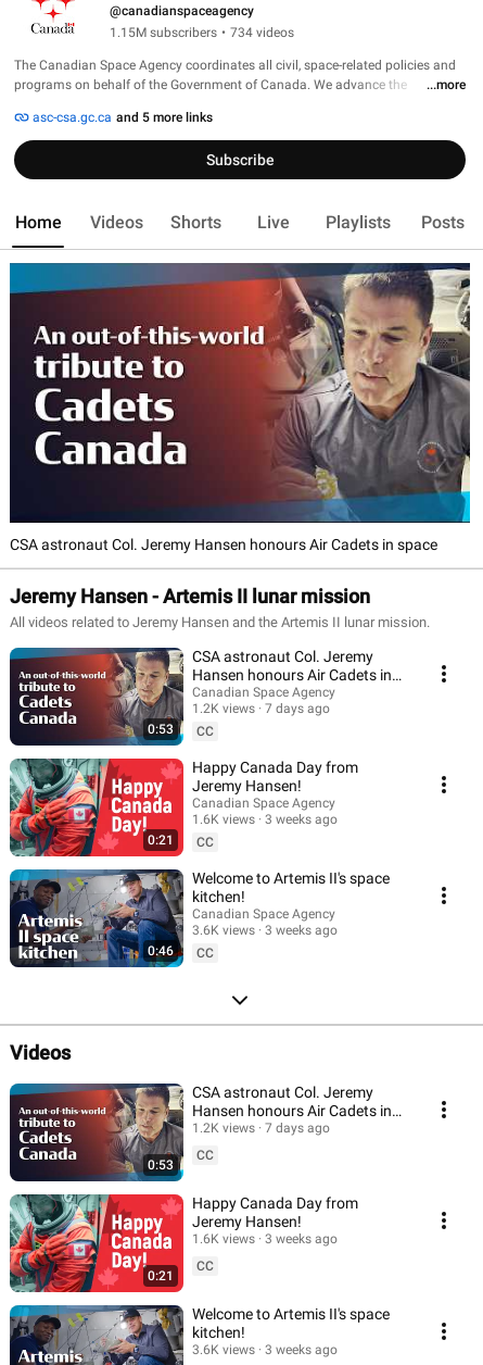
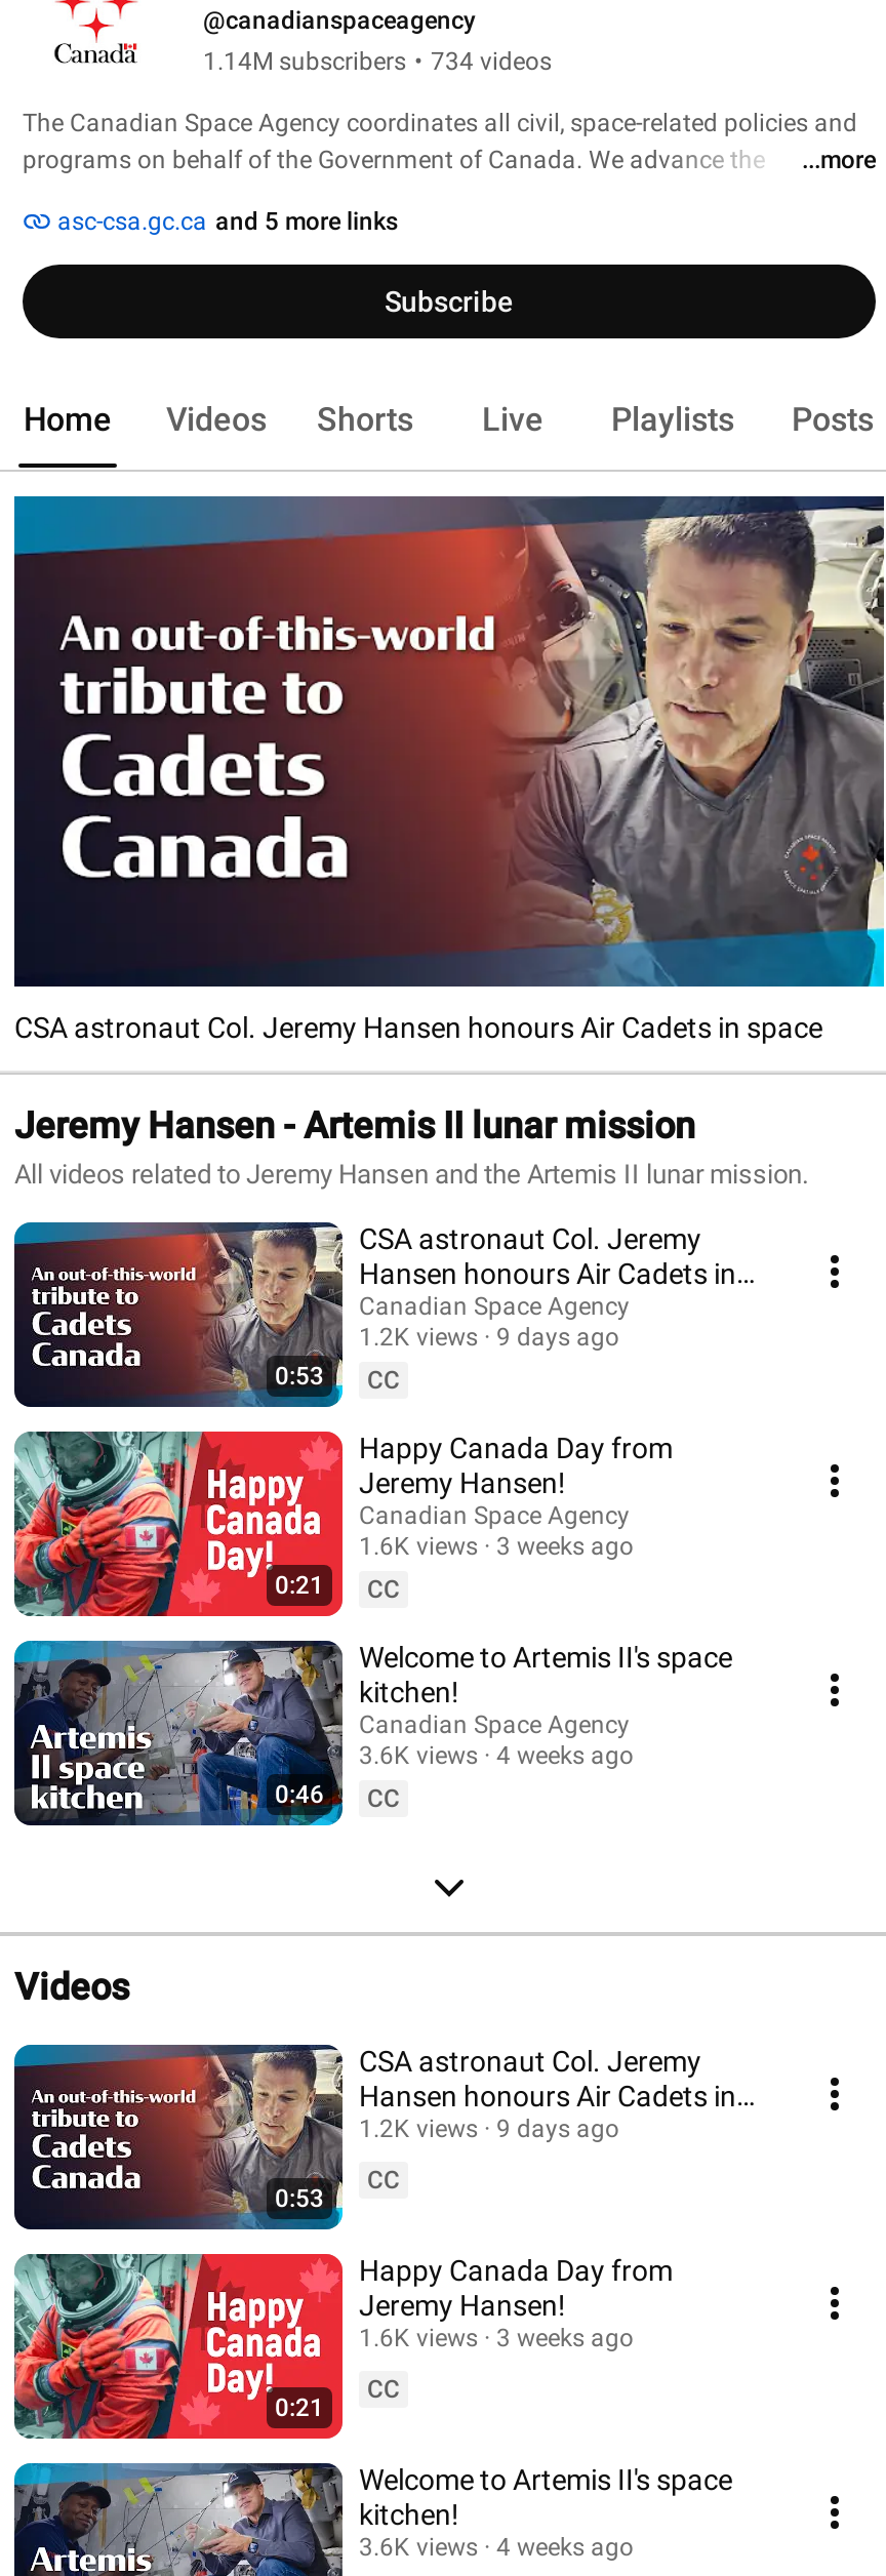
[110,25,294,40] 1.15M subscribers • 734 videos -> [203,47,552,76] 1.14M subscribers • 734 videos
[192,700,330,716] 1.2K views 7 days ago -> [359,1322,619,1351] 1.2K views 9 days ago
[192,922,338,937] 3.6K views 3 weeks ago -> [359,1740,634,1769] 3.6K views 4 weeks ago
[265,1120,330,1135] 7 days ago -> [496,2114,619,2142] 9 days ago
[192,1342,338,1357] 3.6K views 3 weeks ago -> [359,2532,634,2561] 3.6K views 4 weeks ago

